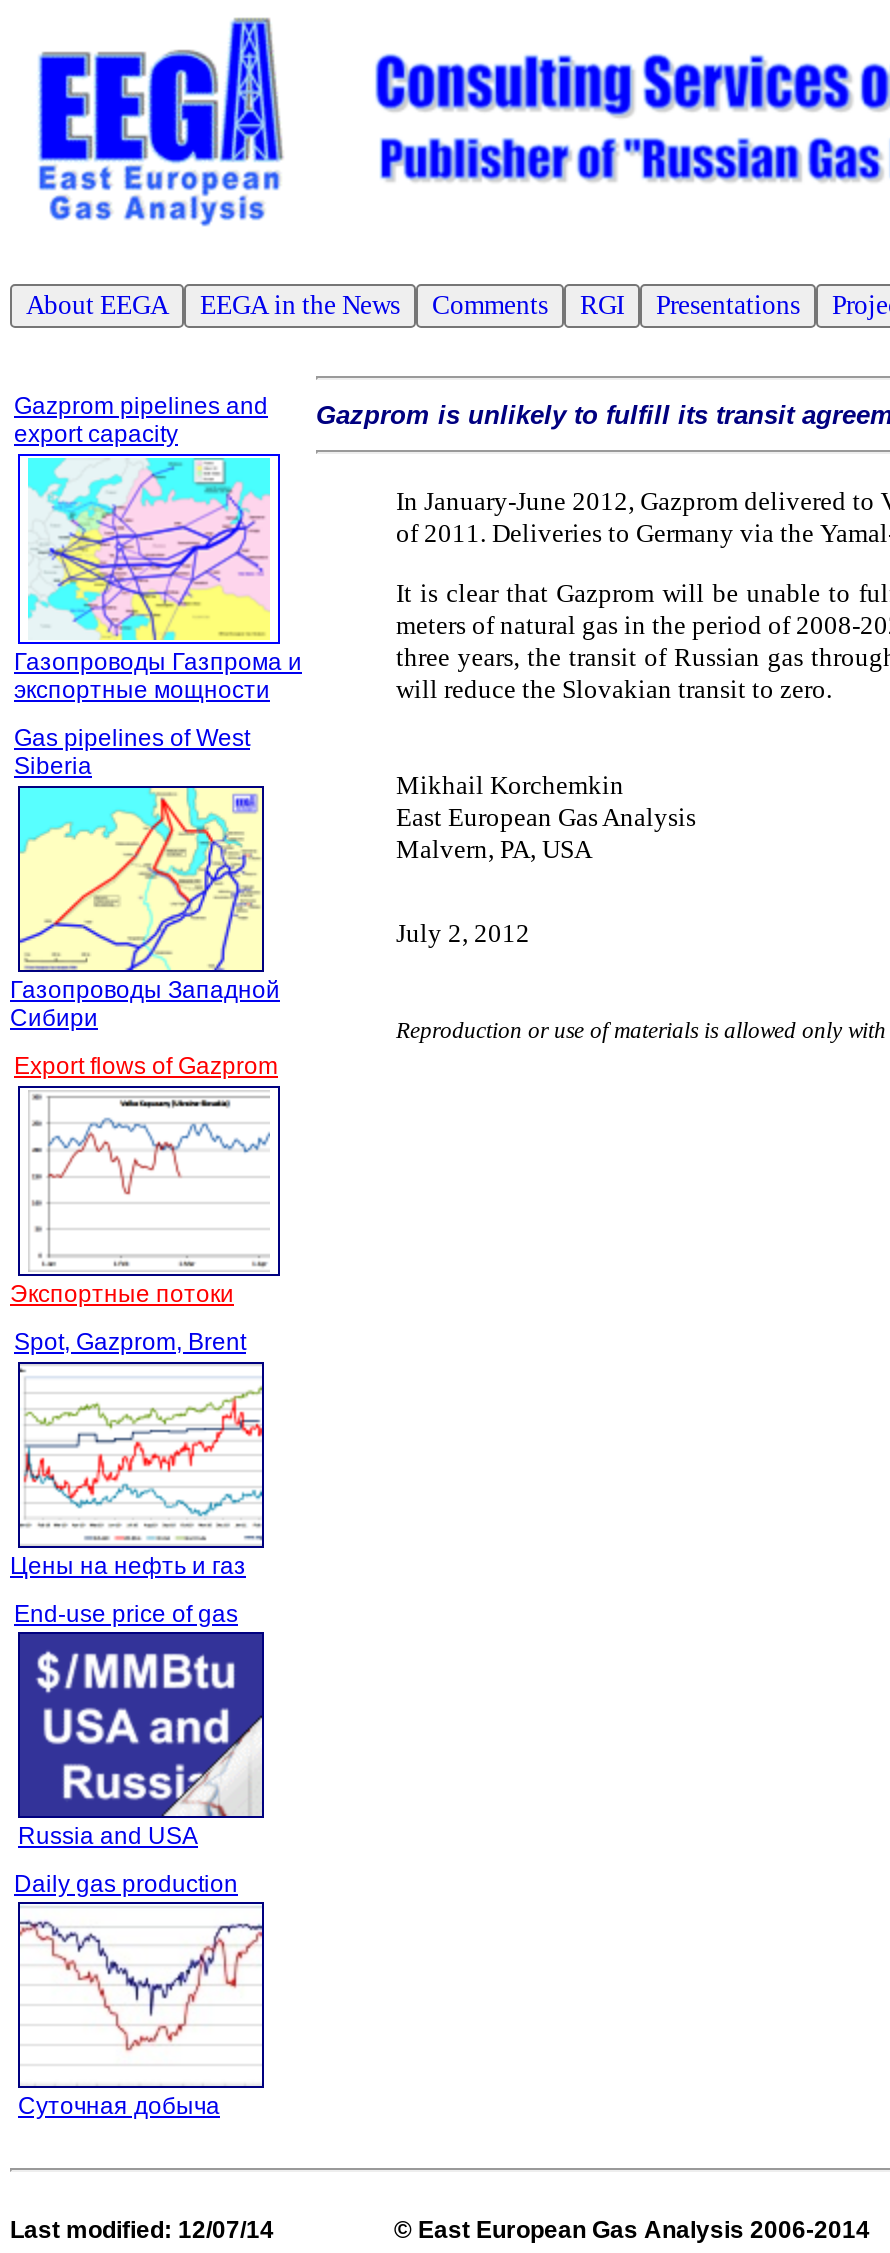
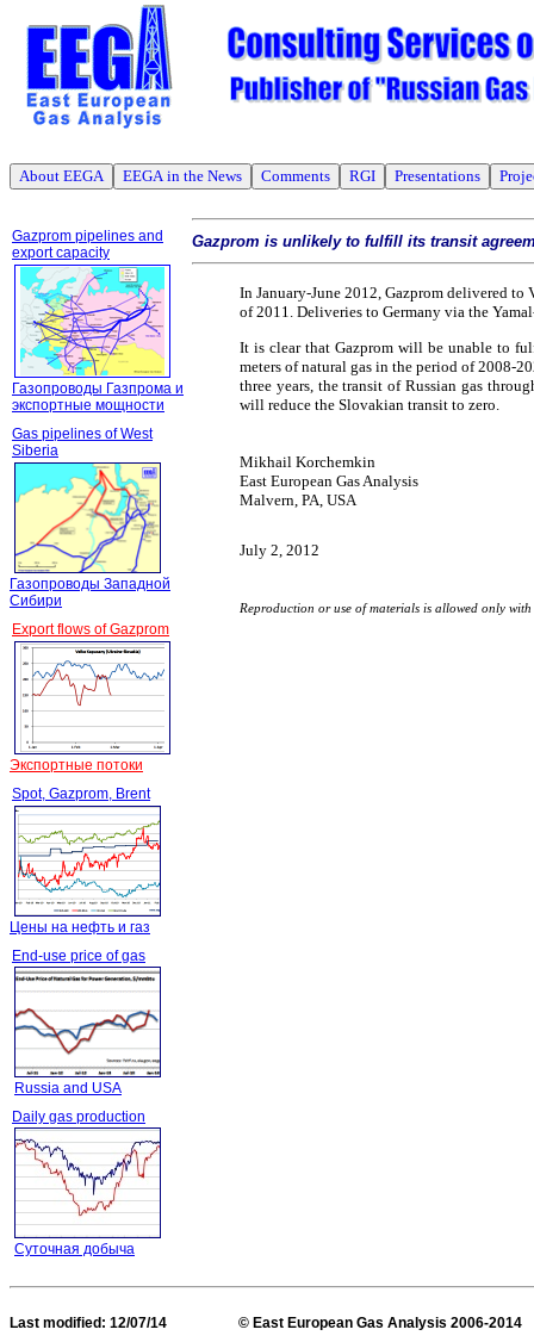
[18,1632,264,1818] [image] -> [14,967,161,1077] [image]

